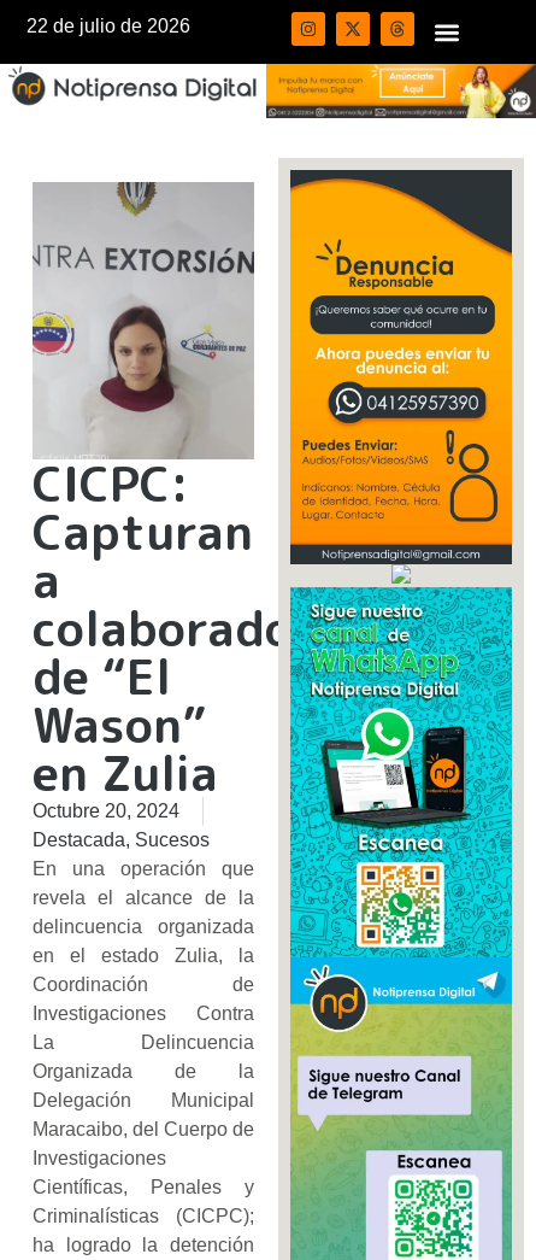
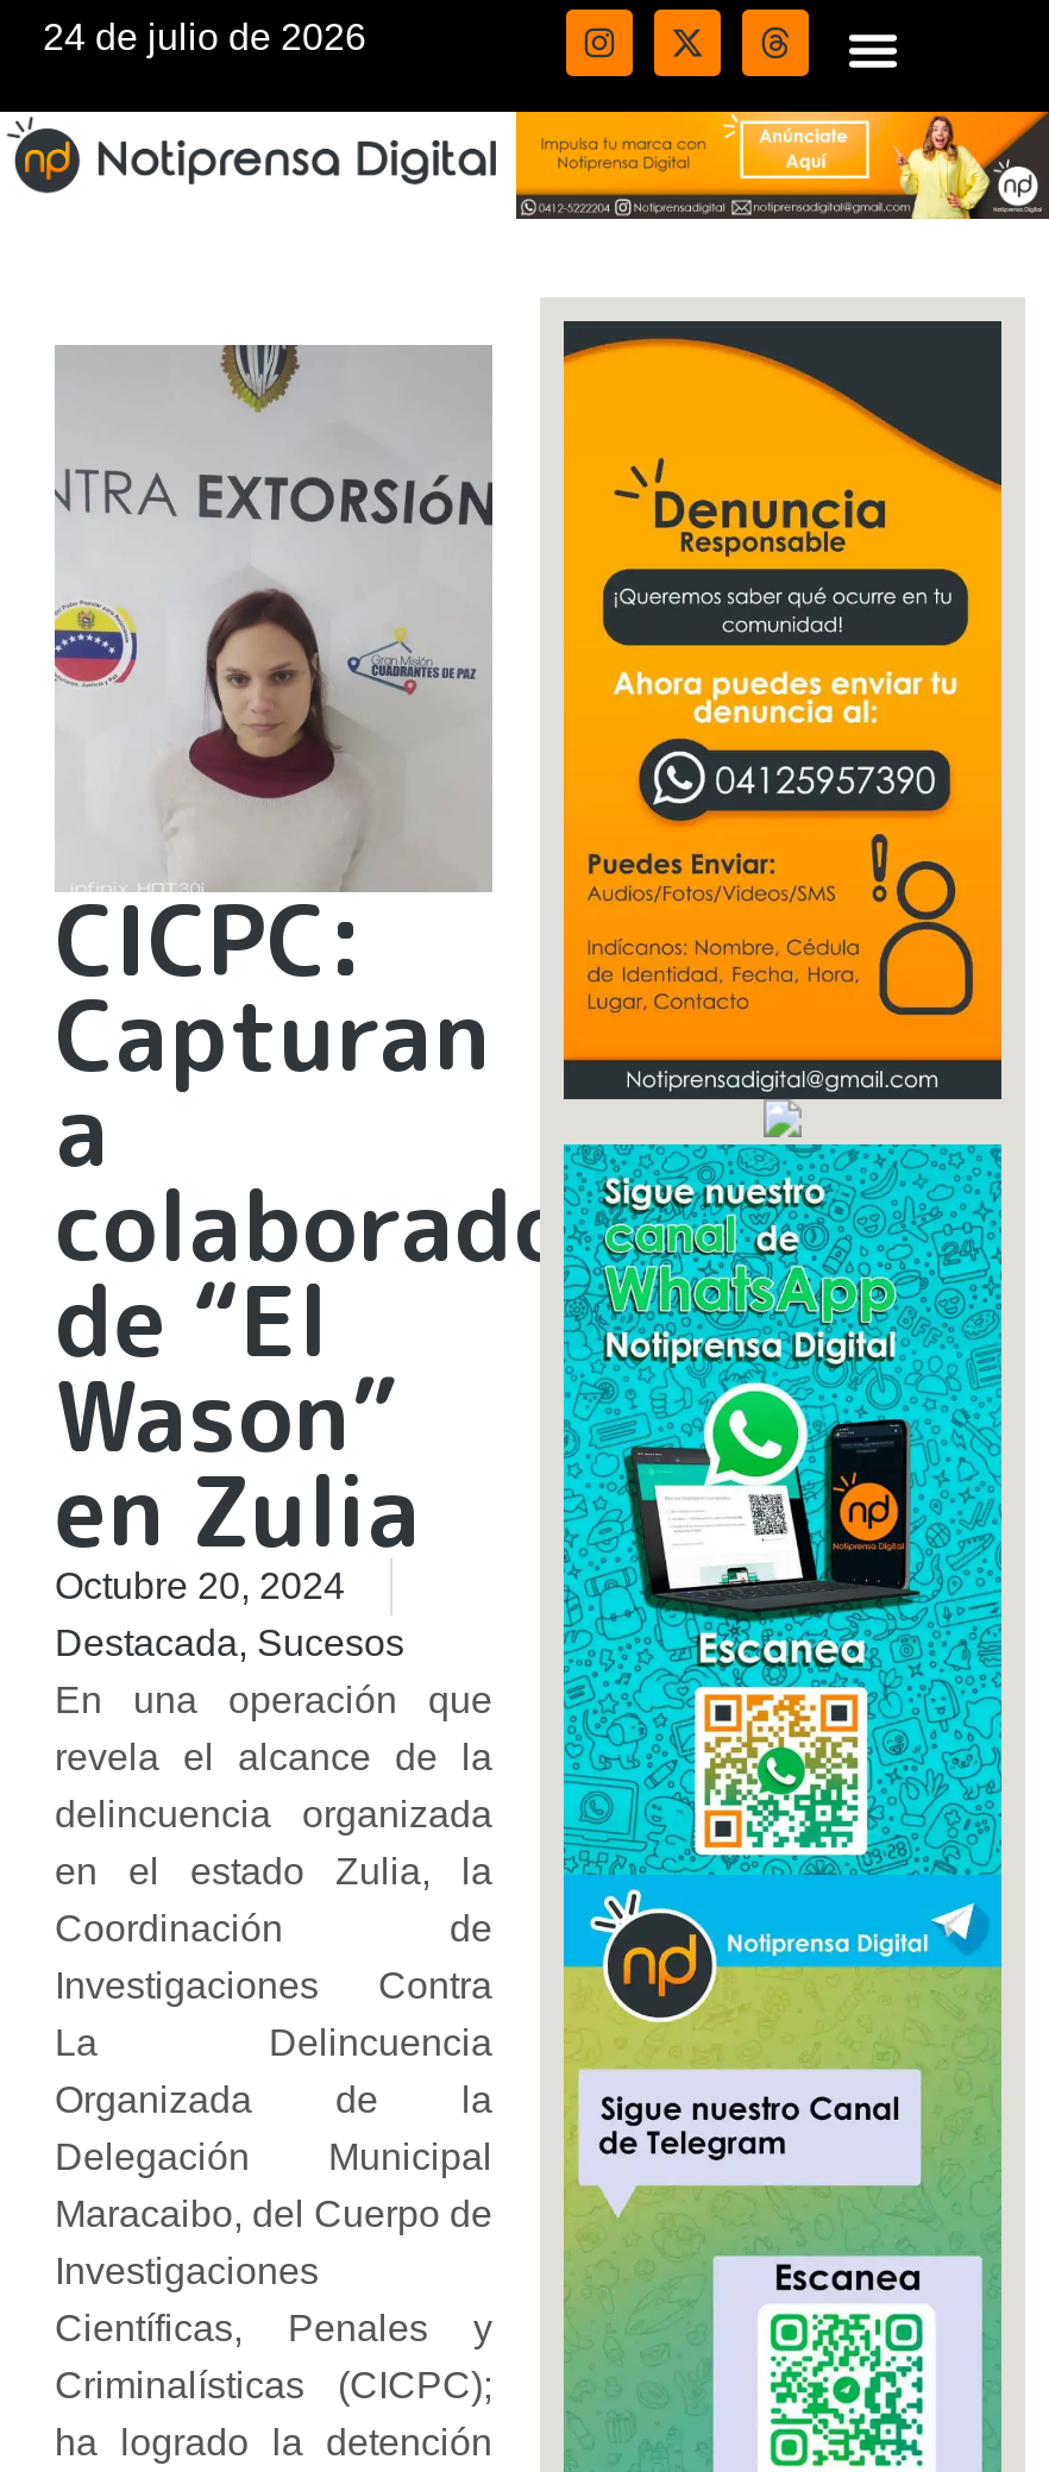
[26,16,190,36] 22 de julio de 2026 -> [43,17,366,57] 24 de julio de 2026

